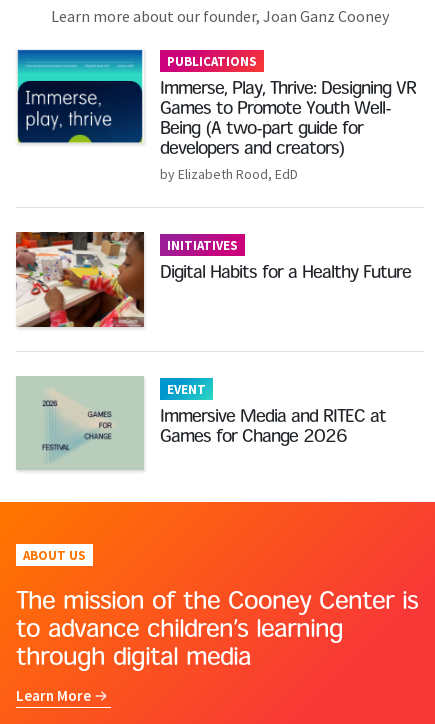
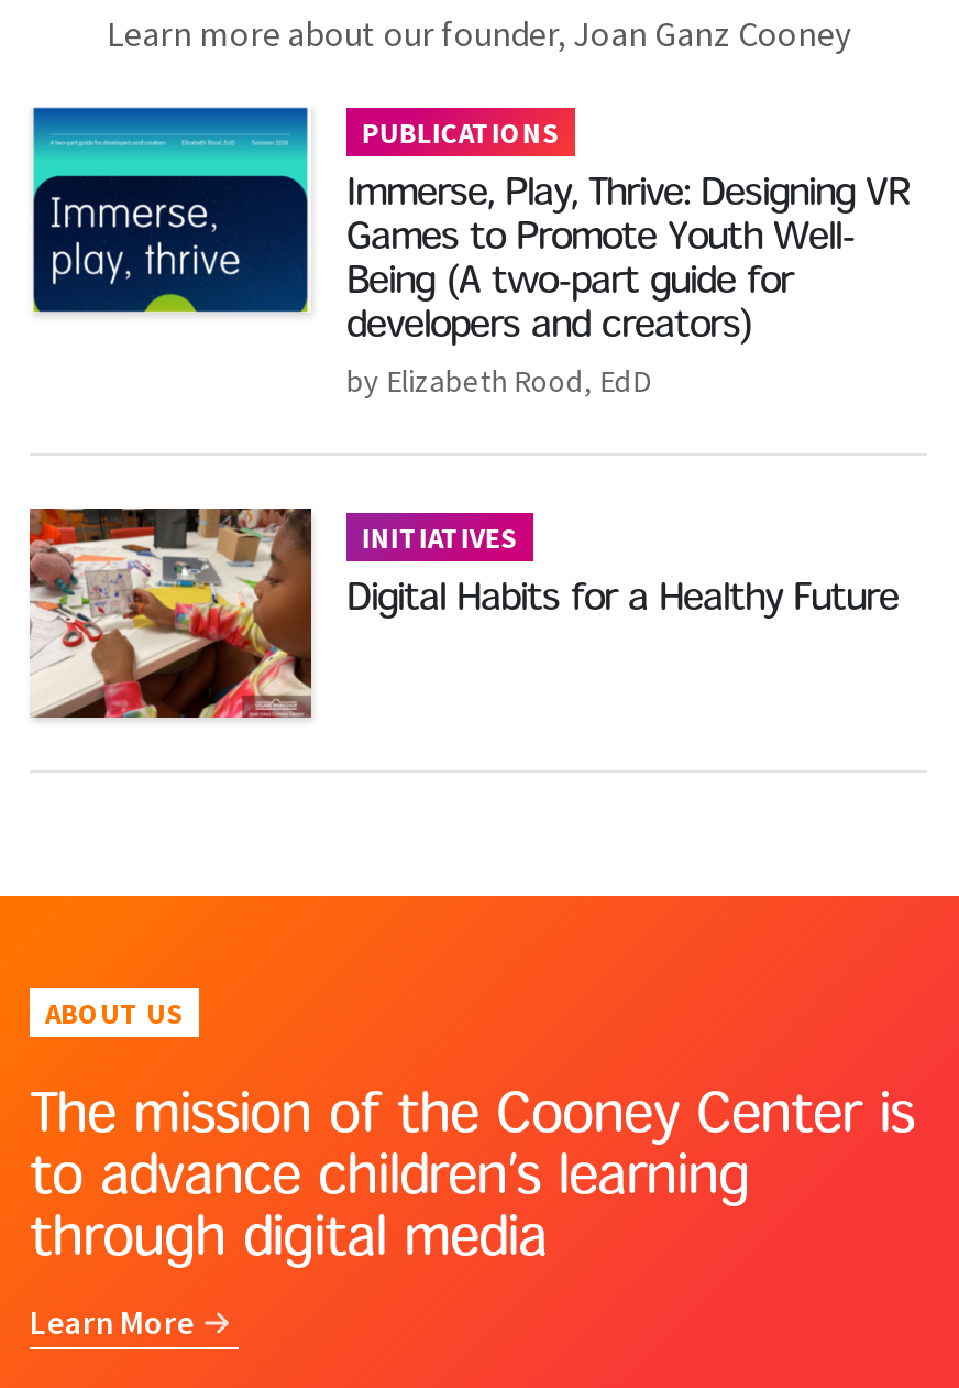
[16,376,386,471] [image] | EVENT | Immersive Media and RITEC at | Games for Change 2026 -> none

